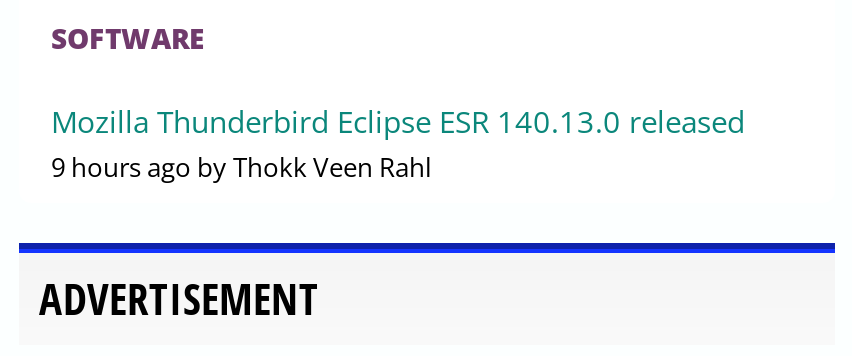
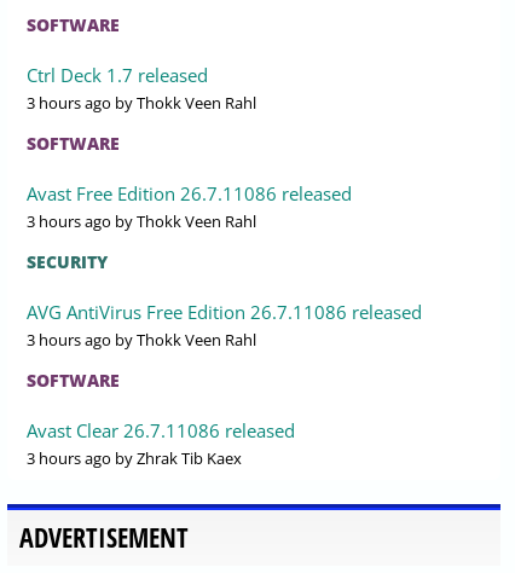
[51,100,745,184] Mozilla Thunderbird Eclipse ESR 140.13.0 released | 9 hours ago by Thokk Veen Rahl -> [27,62,422,469] Ctrl Deck 1.7 released | 3 hours ago by Thokk Veen Rahl | SOFTWARE | Avast Free Edition 26.7.11086 released | 3 hours ago by Thokk Veen Rahl | SECURITY | AVG AntiVirus Free Edition 26.7.11086 released | 3 hours ago by Thokk Veen Rahl | SOFTWARE | Avast Clear 26.7.11086 released | 3 hours ago by Zhrak Tib Kaex

